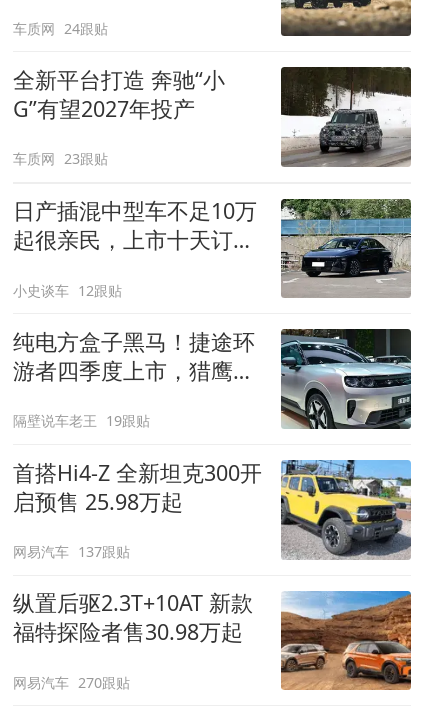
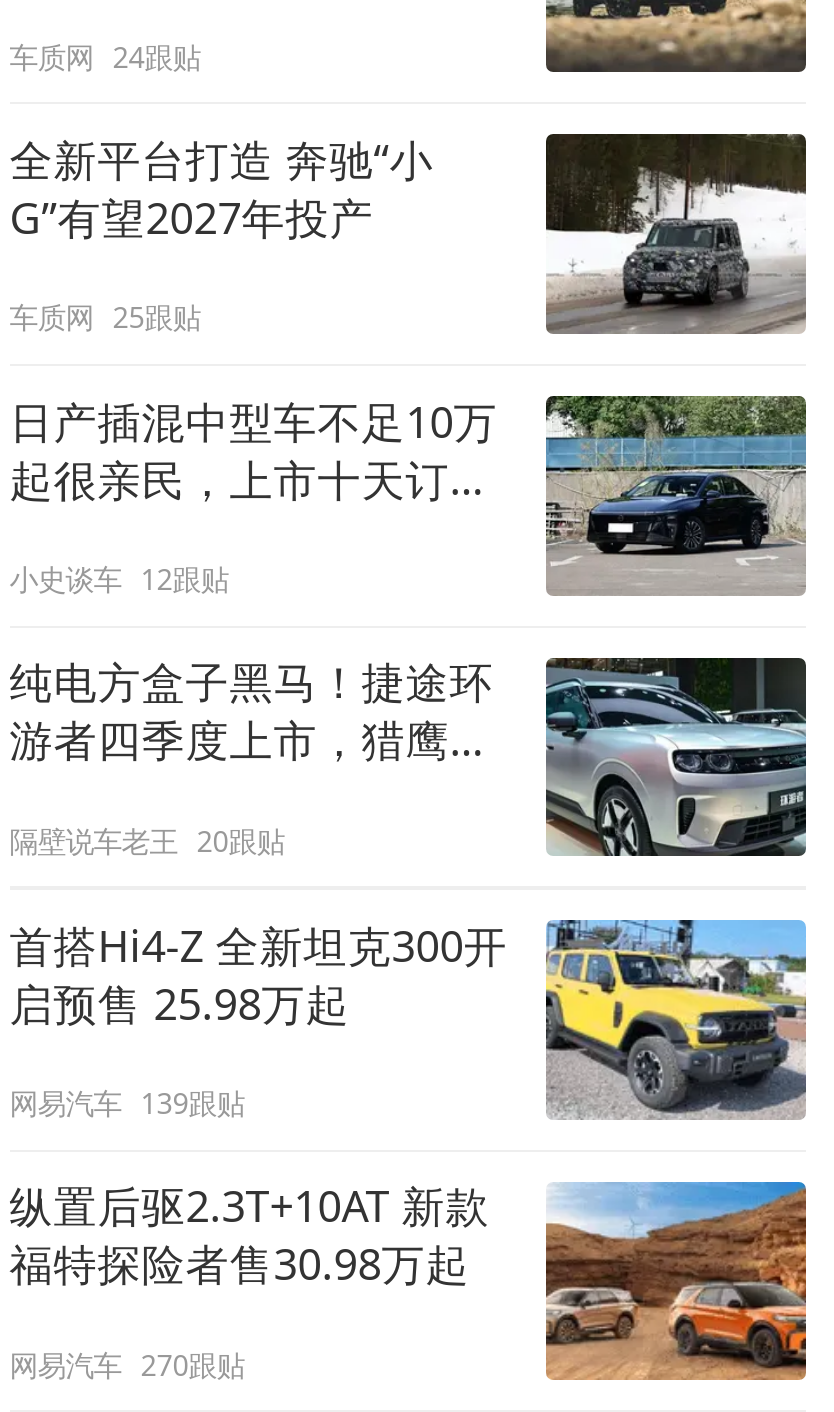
[13,149,108,168] 车质网 23跟贴 -> [9,298,201,336] 车质网 25跟贴
[13,411,150,430] 隔壁说车老王 19跟贴 -> [9,821,285,859] 隔壁说车老王 20跟贴
[13,542,130,561] 网易汽车 137跟贴 -> [9,1084,245,1122] 网易汽车 139跟贴

